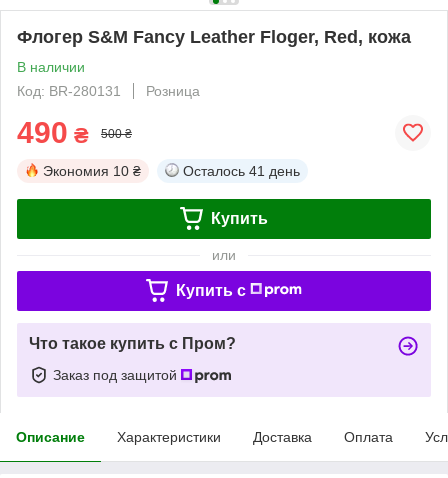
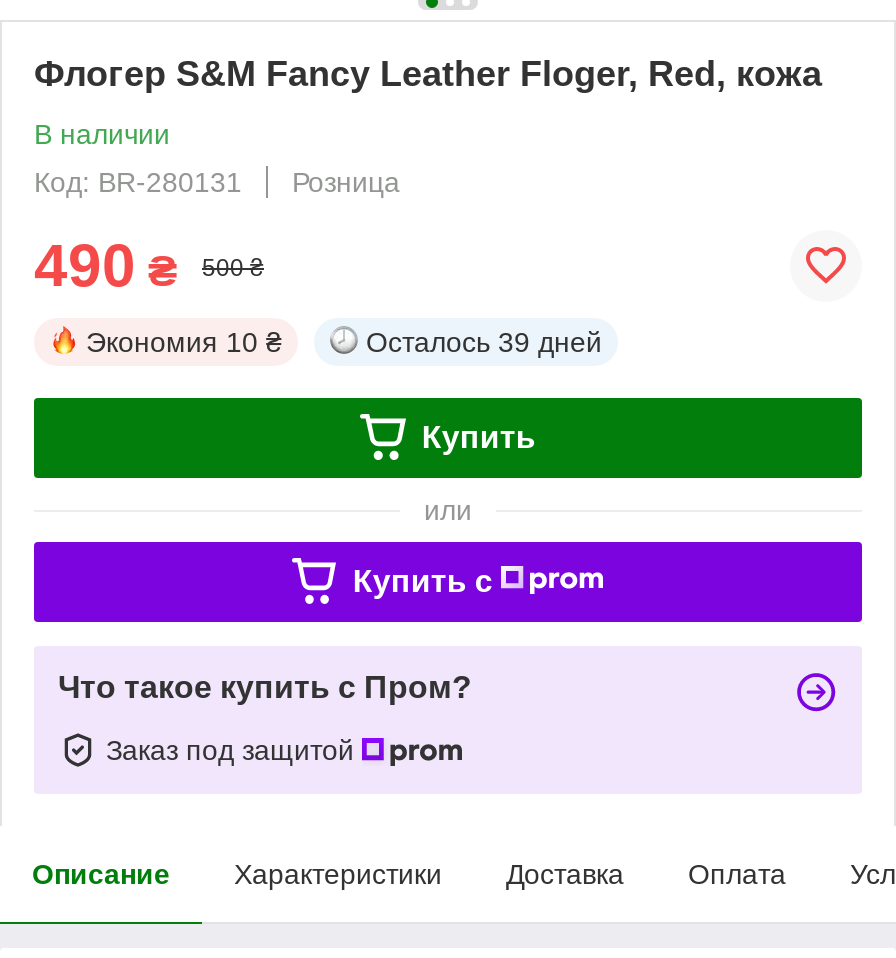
[183,163,300,179] Осталось 41 день -> [366,326,602,358] Осталось 39 дней

